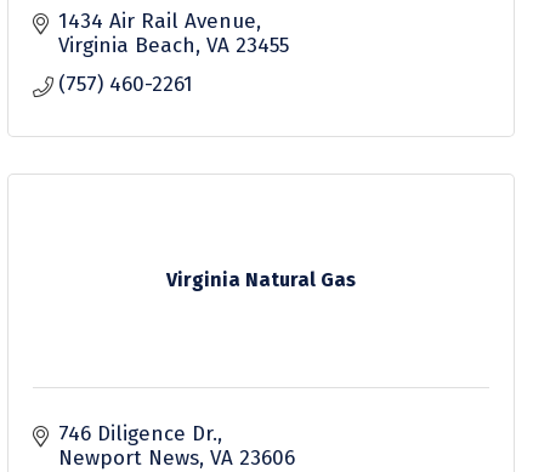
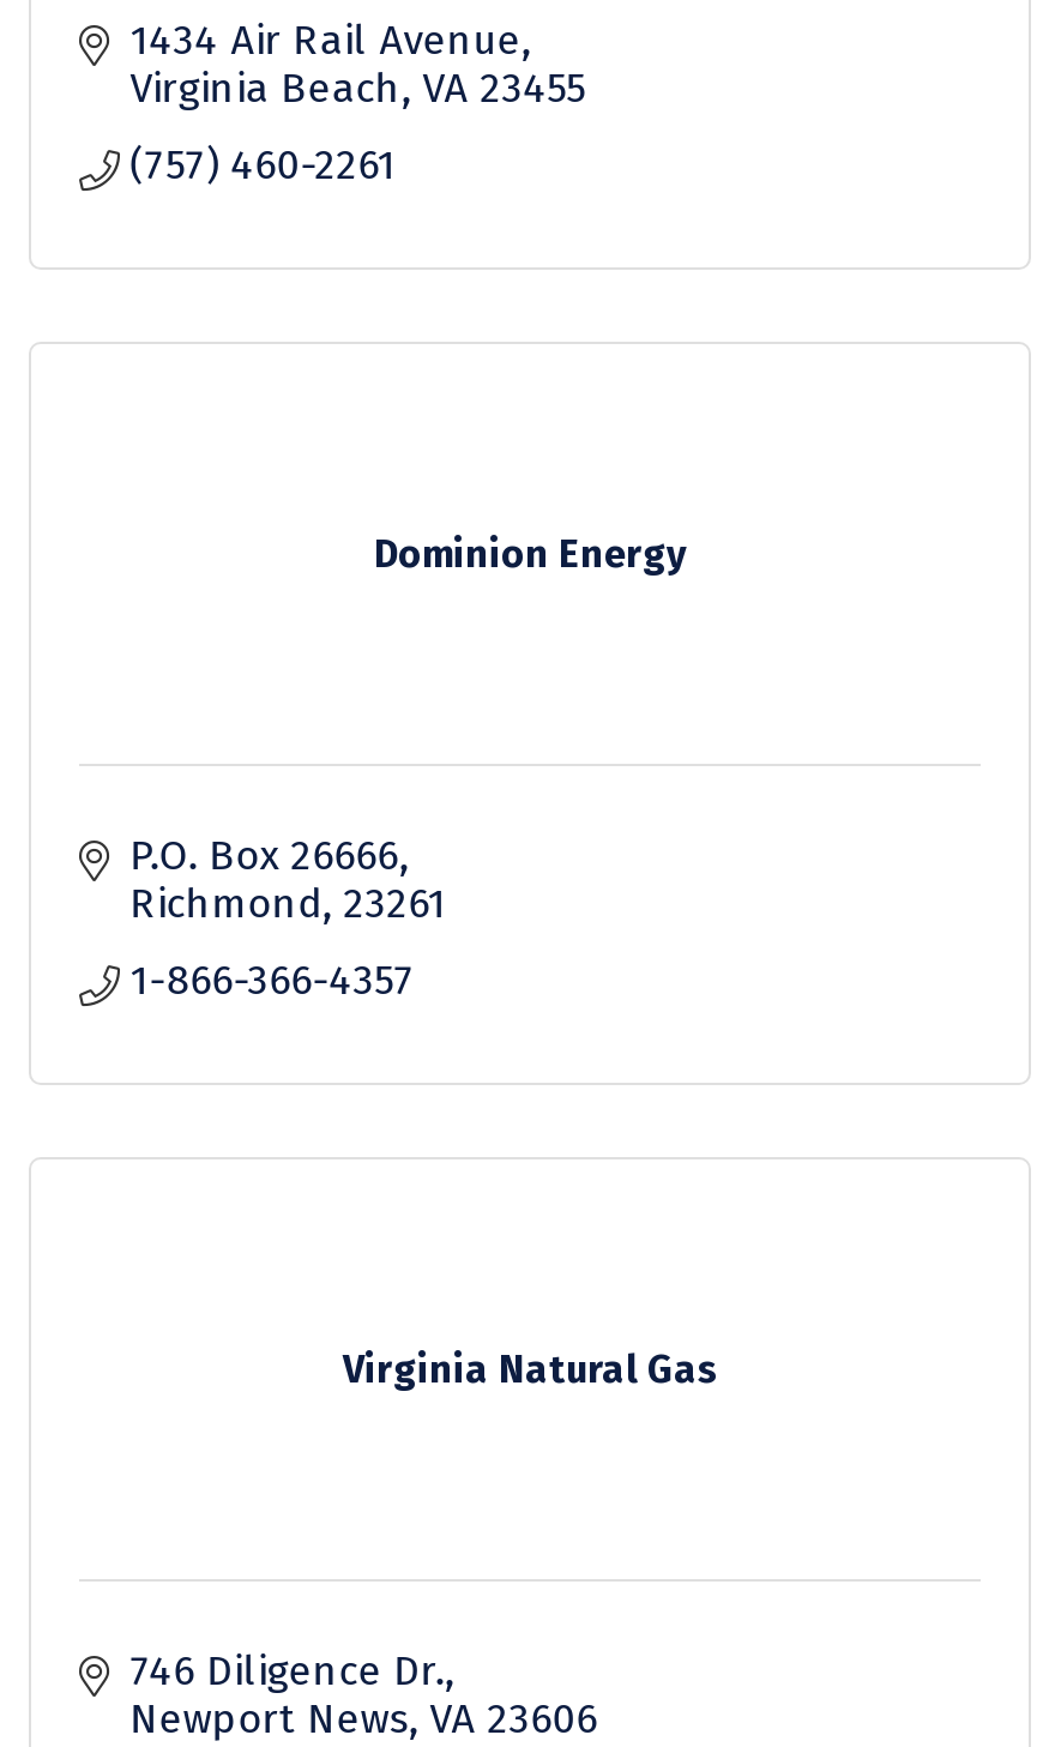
none -> [130,830,446,1006] P.O. Box 26666 | Richmond 23261 | 1-866-366-4357
none -> [374,529,686,575] Dominion Energy

